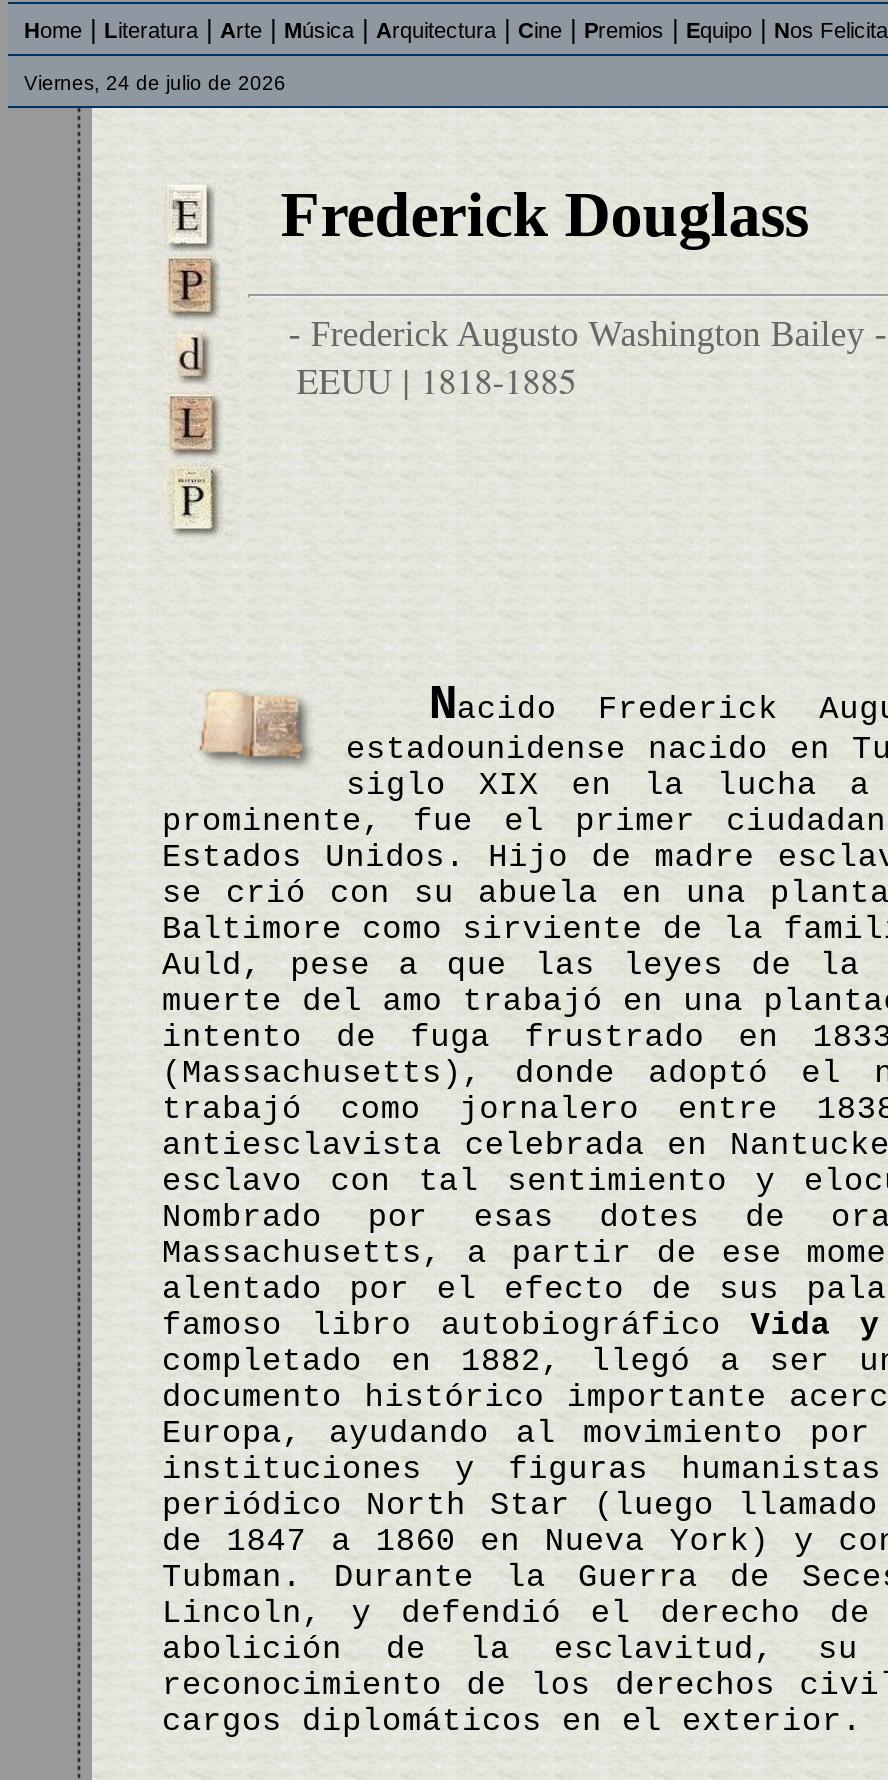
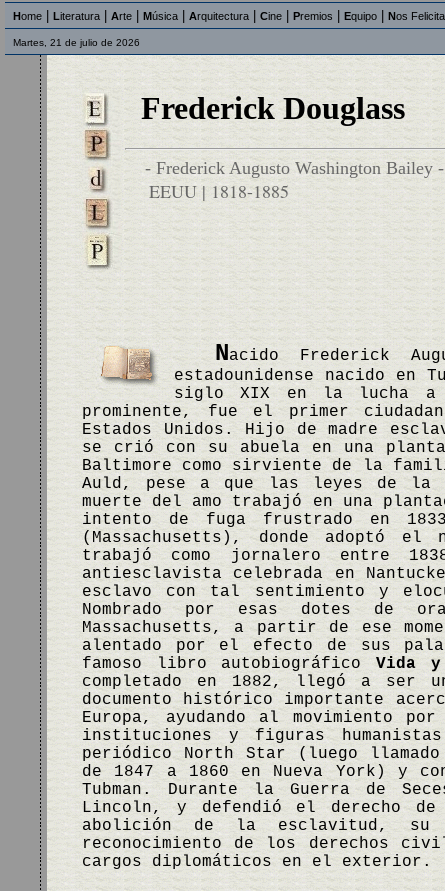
[24,72,286,94] Viernes, 24 de julio de 2026 -> [13,37,140,48] Martes, 21 de julio de 2026

